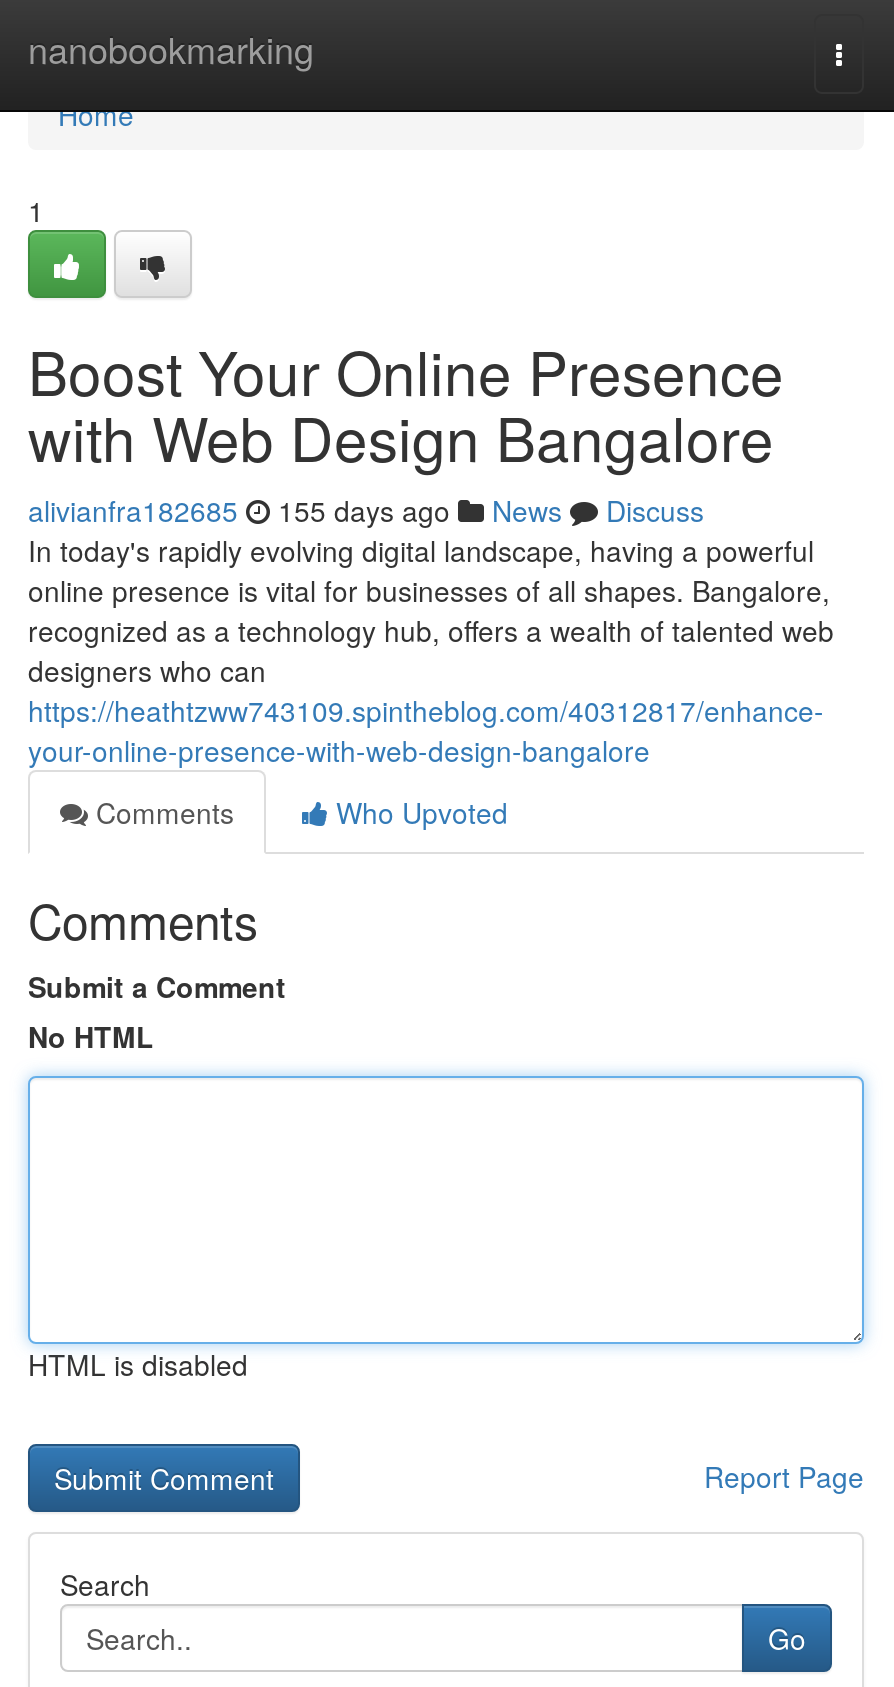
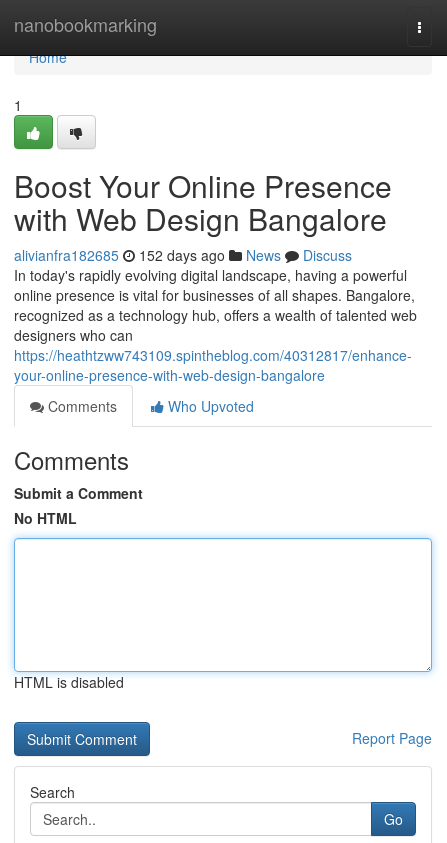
[28,490,704,530] alivianfra182685 155 days ago News Discuss -> [14,245,352,265] alivianfra182685 152 days ago News Discuss

